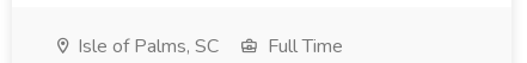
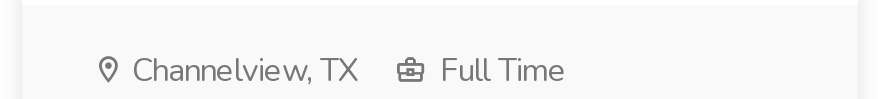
[73,33,219,59] Isle of Palms, SC -> [124,49,358,93] Channelview, TX

